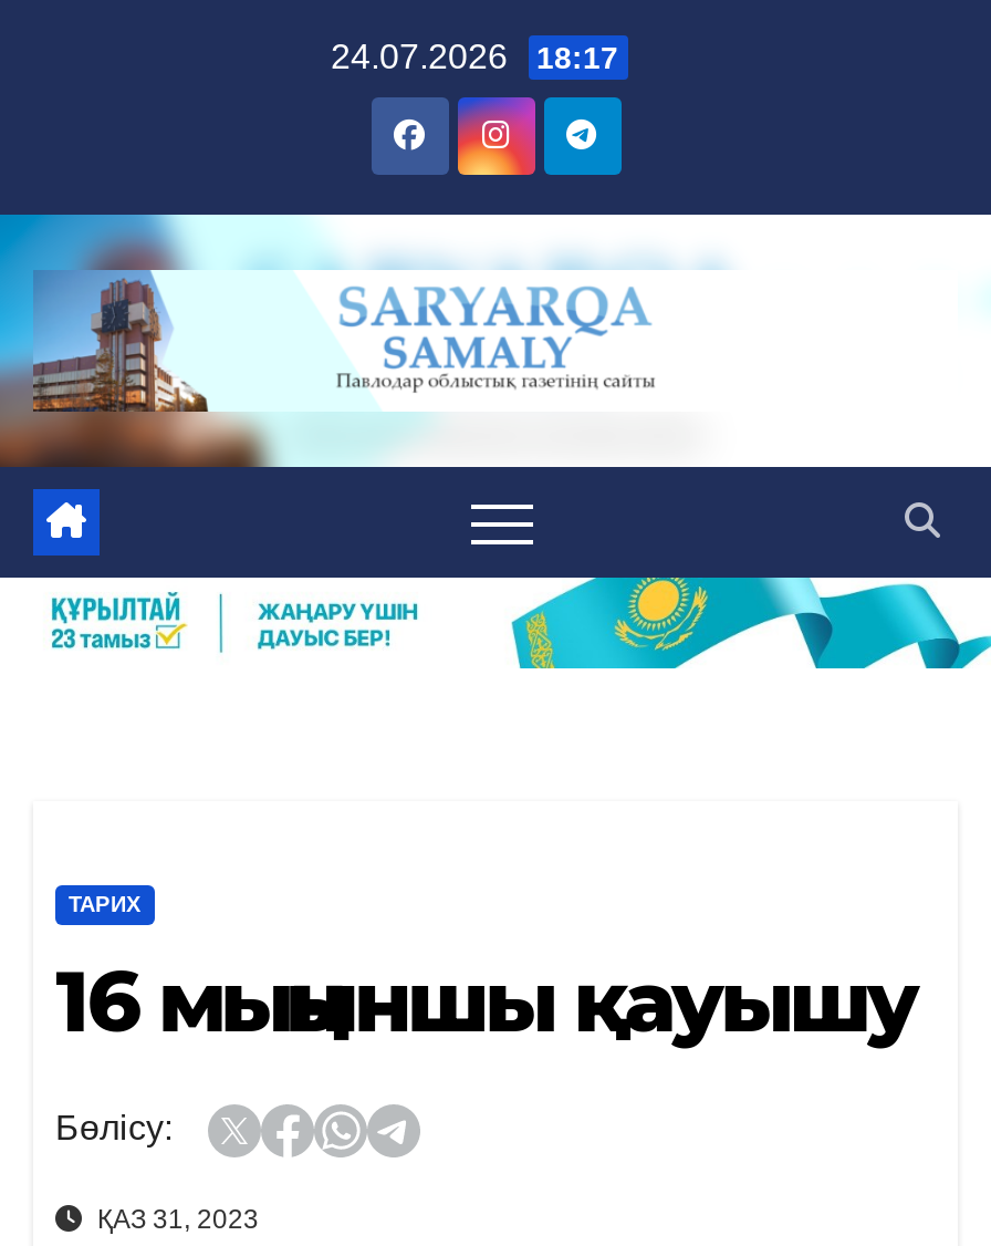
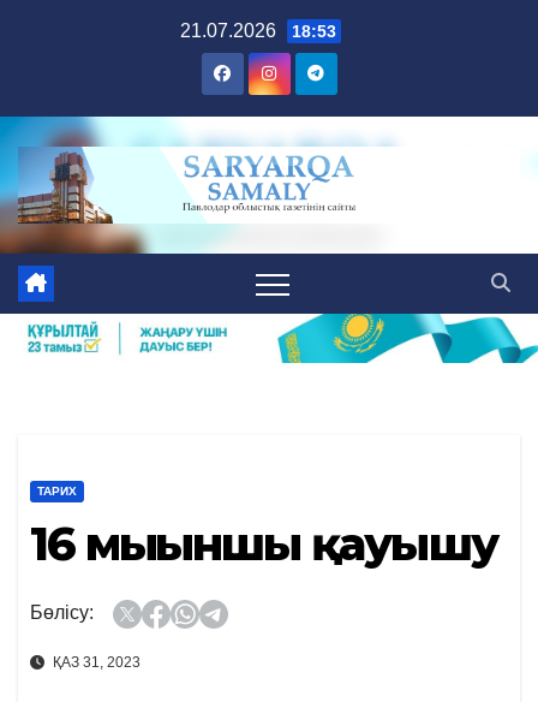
[331,38,618,75] 24.07.2026 18:17 -> [180,20,336,41] 21.07.2026 18:53

